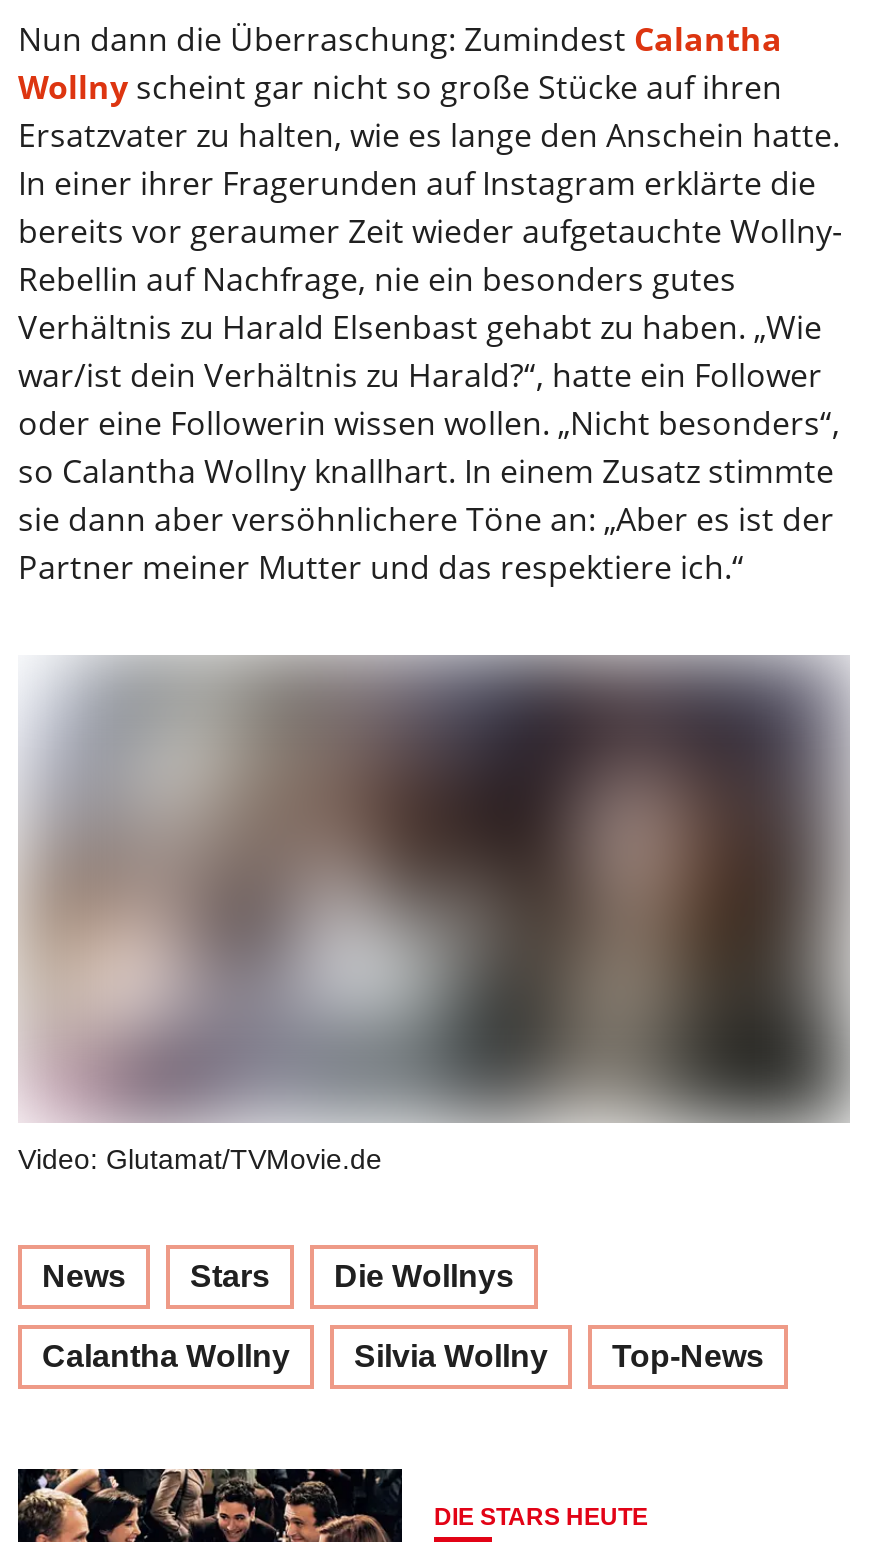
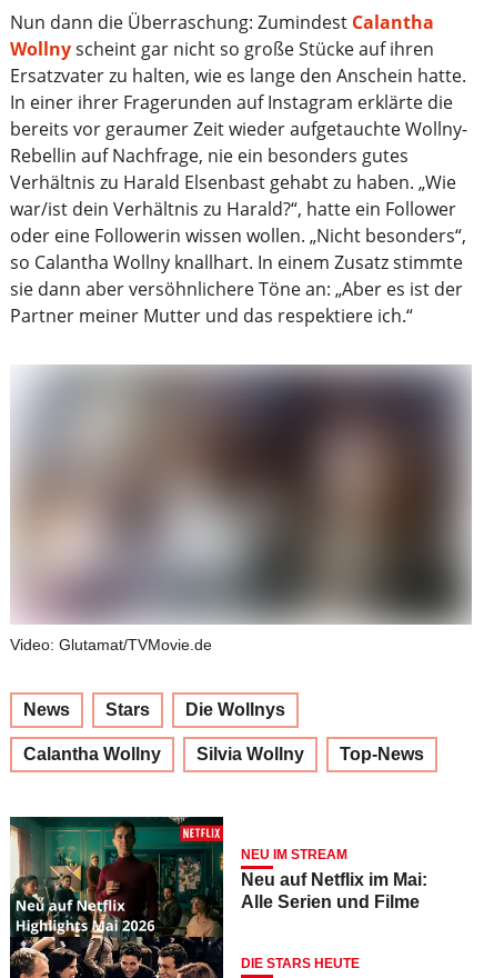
none -> [10,816,427,938] [image] | NEU IM STREAM | Neu auf Netflix im Mai: | Alle Serien und Filme

